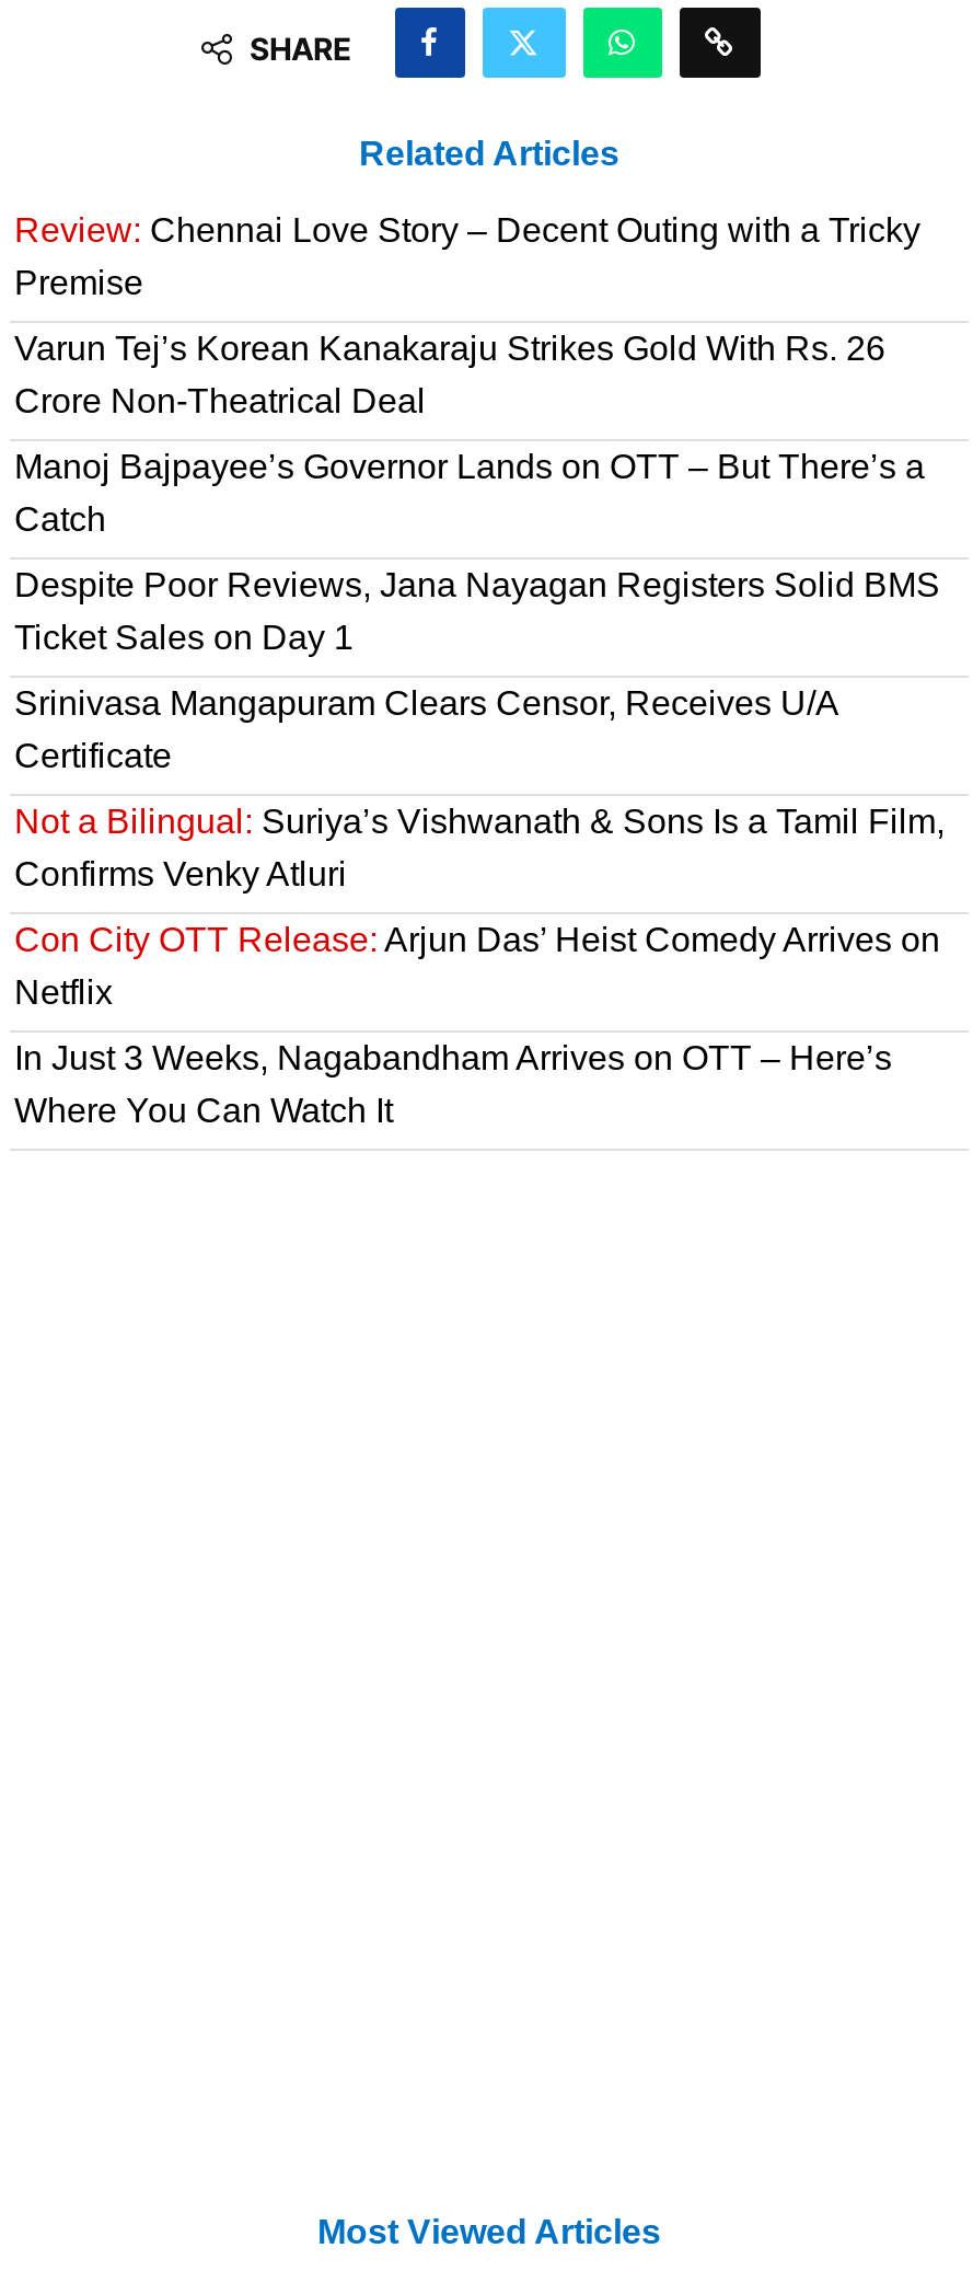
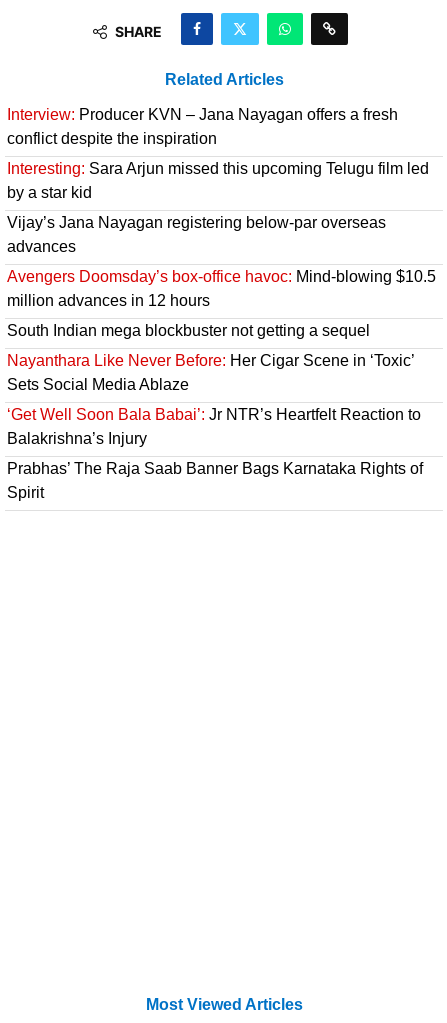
[14,212,920,302] Review: Chennai Love Story – Decent Outing with a Tricky | Premise -> [7,106,398,147] Interview: Producer KVN – Jana Nayagan offers a fresh | conflict despite the inspiration
[14,330,885,420] Varun Tej’s Korean Kanakaraju Strikes Gold With Rs. 26 | Crore Non-Theatrical Deal -> [7,160,429,201] Interesting: Sara Arjun missed this upcoming Telugu film led | by a star kid
[14,448,925,538] Manoj Bajpayee’s Governor Lands on OTT – But There’s a | Catch -> [7,214,386,255] Vijay’s Jana Nayagan registering below-par overseas | advances
[14,567,940,656] Despite Poor Reviews, Jana Nayagan Registers Solid BMS | Ticket Sales on Day 1 -> [7,268,436,309] Avengers Doomsday’s box-office havoc: Mind-blowing $10.5 | million advances in 12 hours
[14,685,837,775] Srinivasa Mangapuram Clears Censor, Receives U/A | Certificate -> [7,322,370,339] South Indian mega blockbuster not getting a sequel
[14,803,945,893] Not a Bilingual: Suriya’s Vishwanath & Sons Is a Tamil Film, | Confirms Venky Atluri -> [7,352,414,393] Nayanthara Like Never Before: Her Cigar Scene in ‘Toxic’ | Sets Social Media Ablaze
[14,921,940,1011] Con City OTT Release: Arjun Das’ Heist Comedy Arrives on | Netflix -> [7,406,421,447] ‘Get Well Soon Bala Babai’: Jr NTR’s Heartfelt Reaction to | Balakrishna’s Injury
[14,1040,892,1129] In Just 3 Weeks, Nagabandham Arrives on OTT – Here’s | Where You Can Watch It -> [7,460,423,501] Prabhas’ The Raja Saab Banner Bags Karnataka Rights of | Spirit

